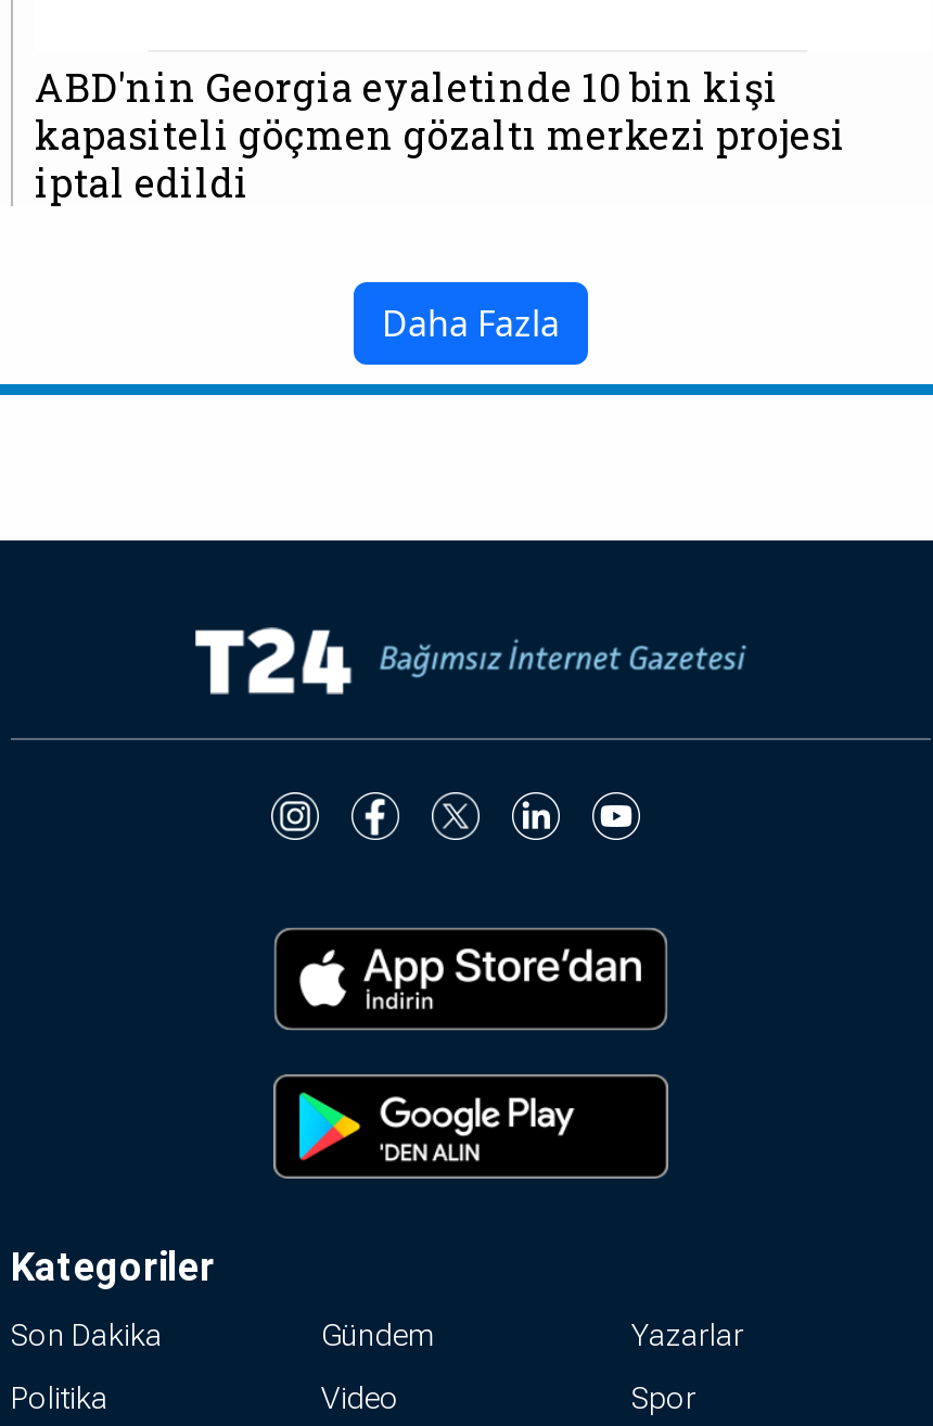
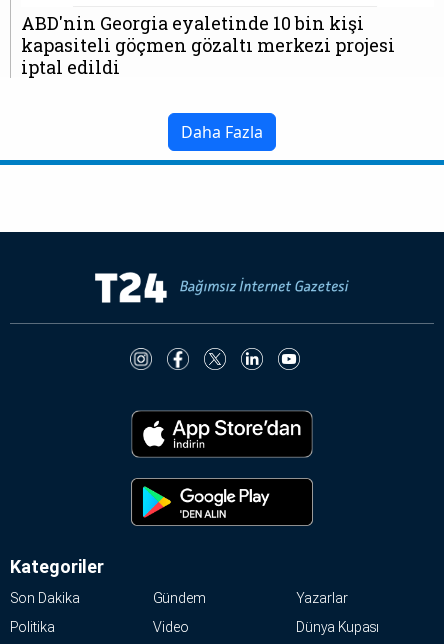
[631,1381,696,1416] Spor -> [296,619,379,635] Dünya Kupası

